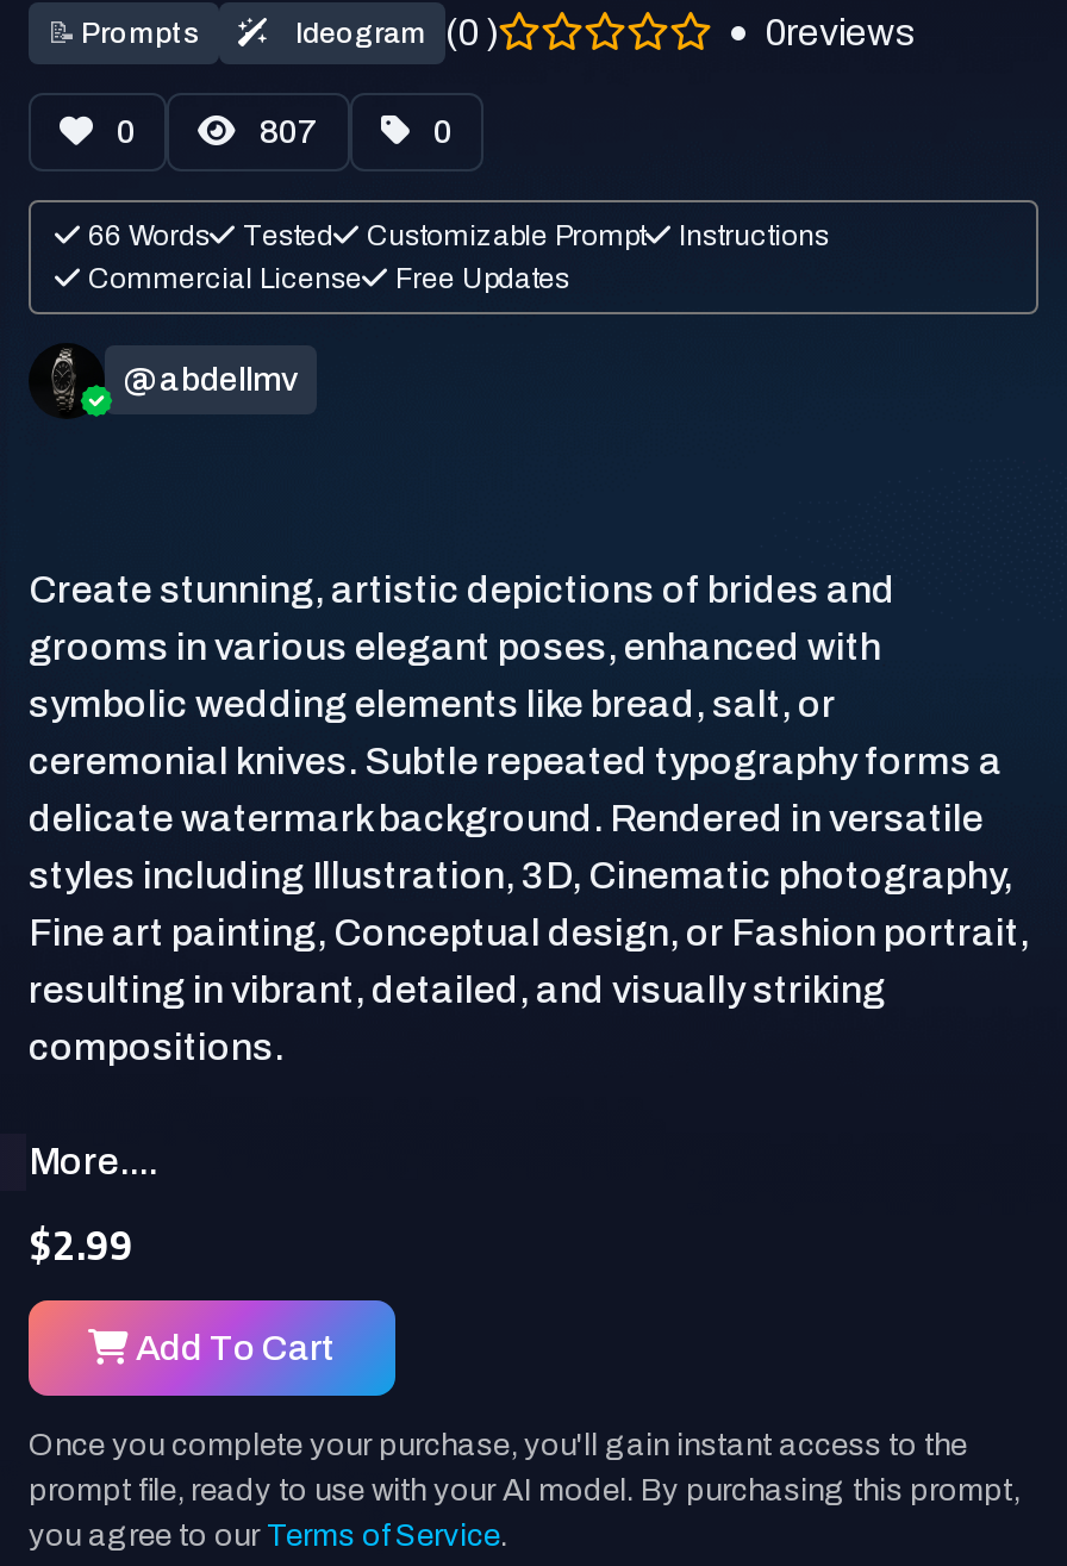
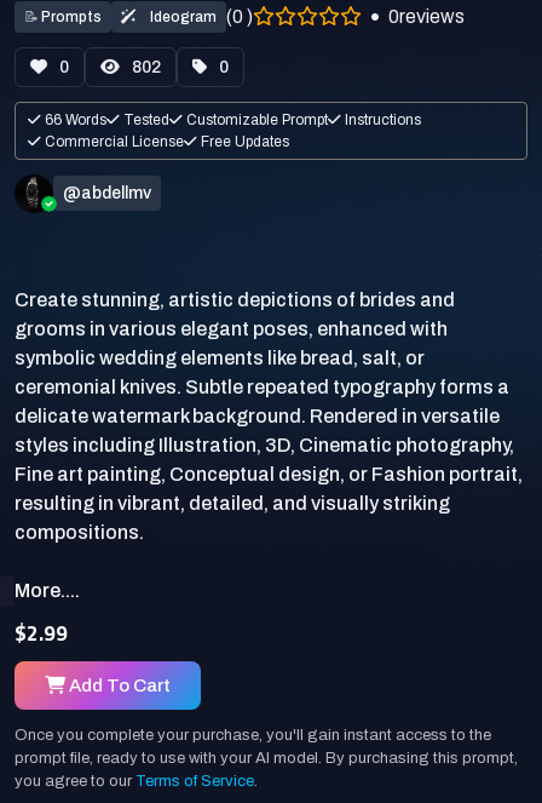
[260,114,319,150] 807 -> [132,58,161,76] 802

